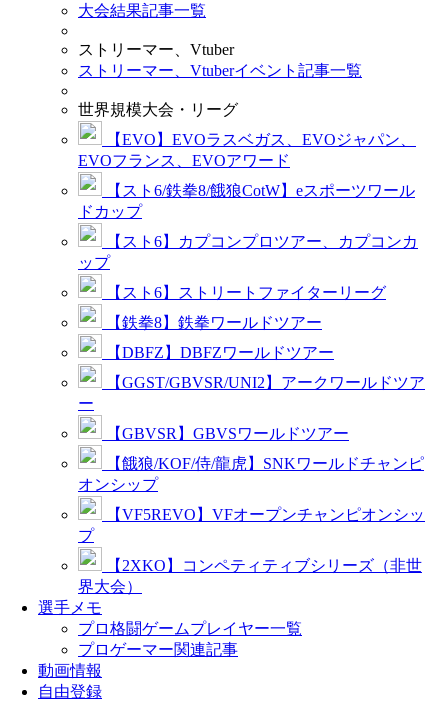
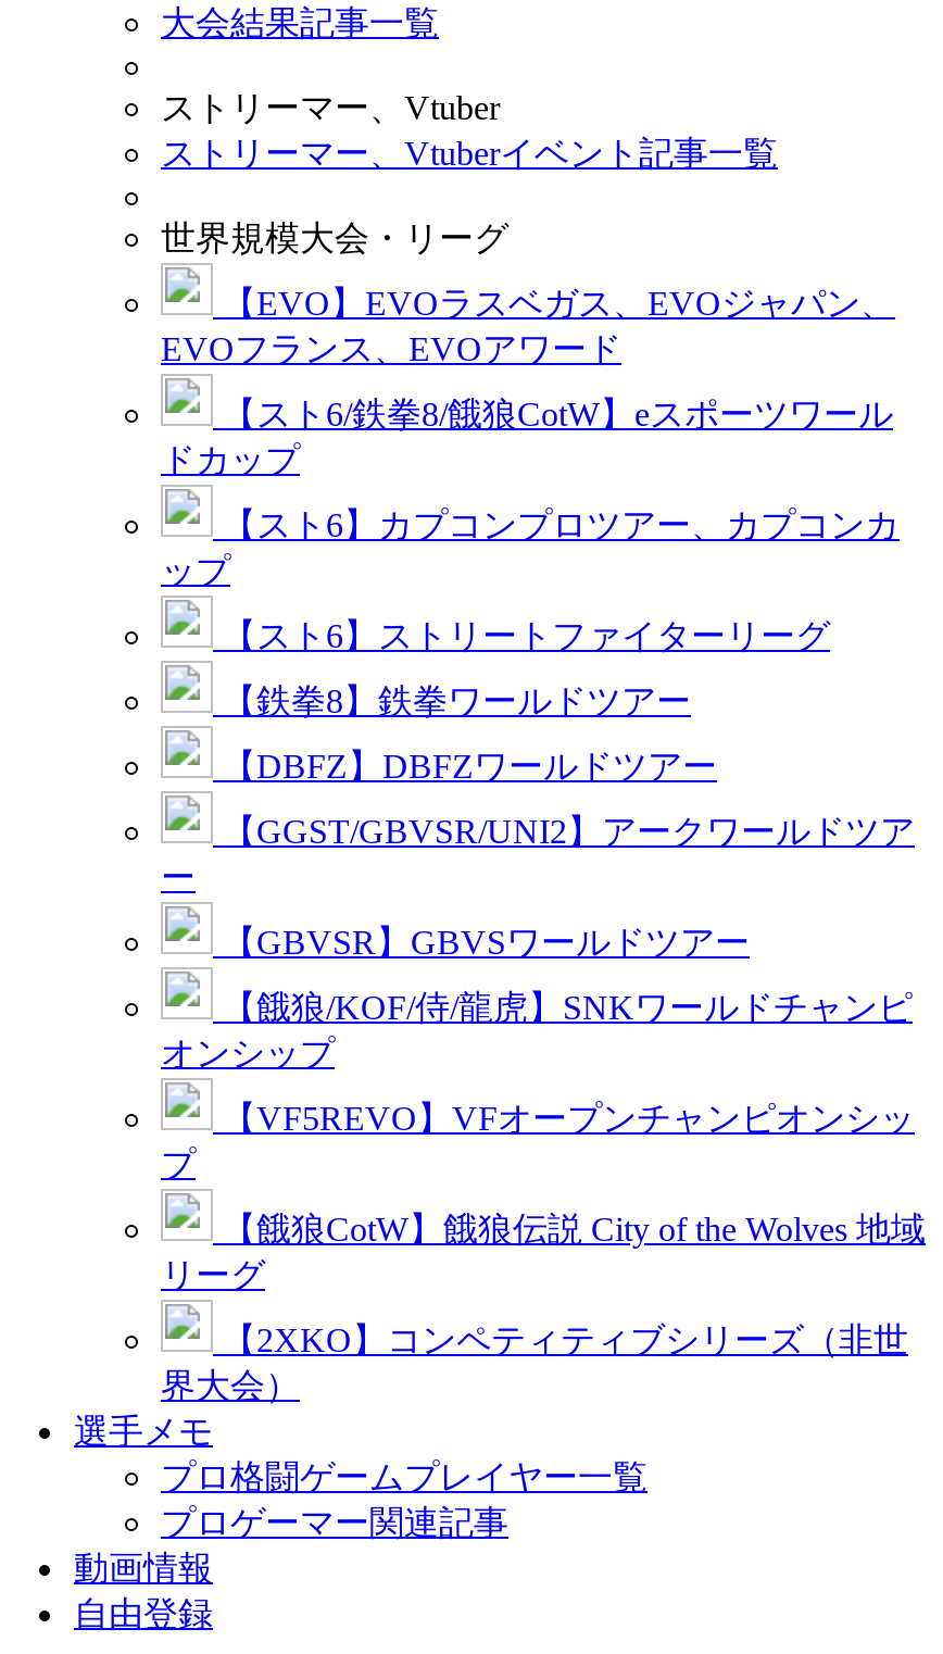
none -> [161,1211,926,1293] 【餓狼CotW】餓狼伝説 City of the Wolves 地域 | リーグ

